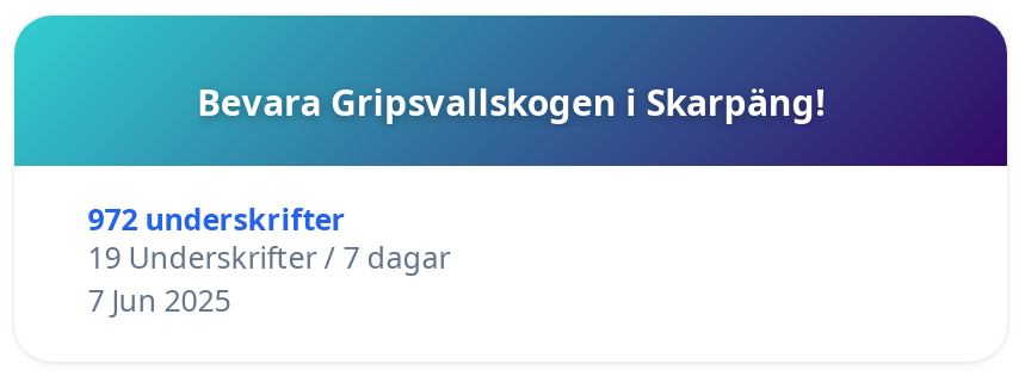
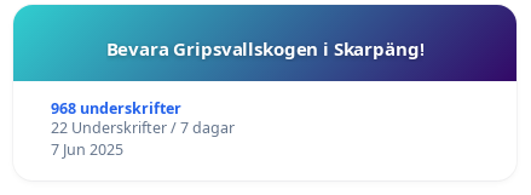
[88,199,346,239] 972 underskrifter -> [51,98,181,118] 968 underskrifter
[88,237,451,278] 19 Underskrifter / 7 dagar -> [51,117,234,138] 22 Underskrifter / 7 dagar

